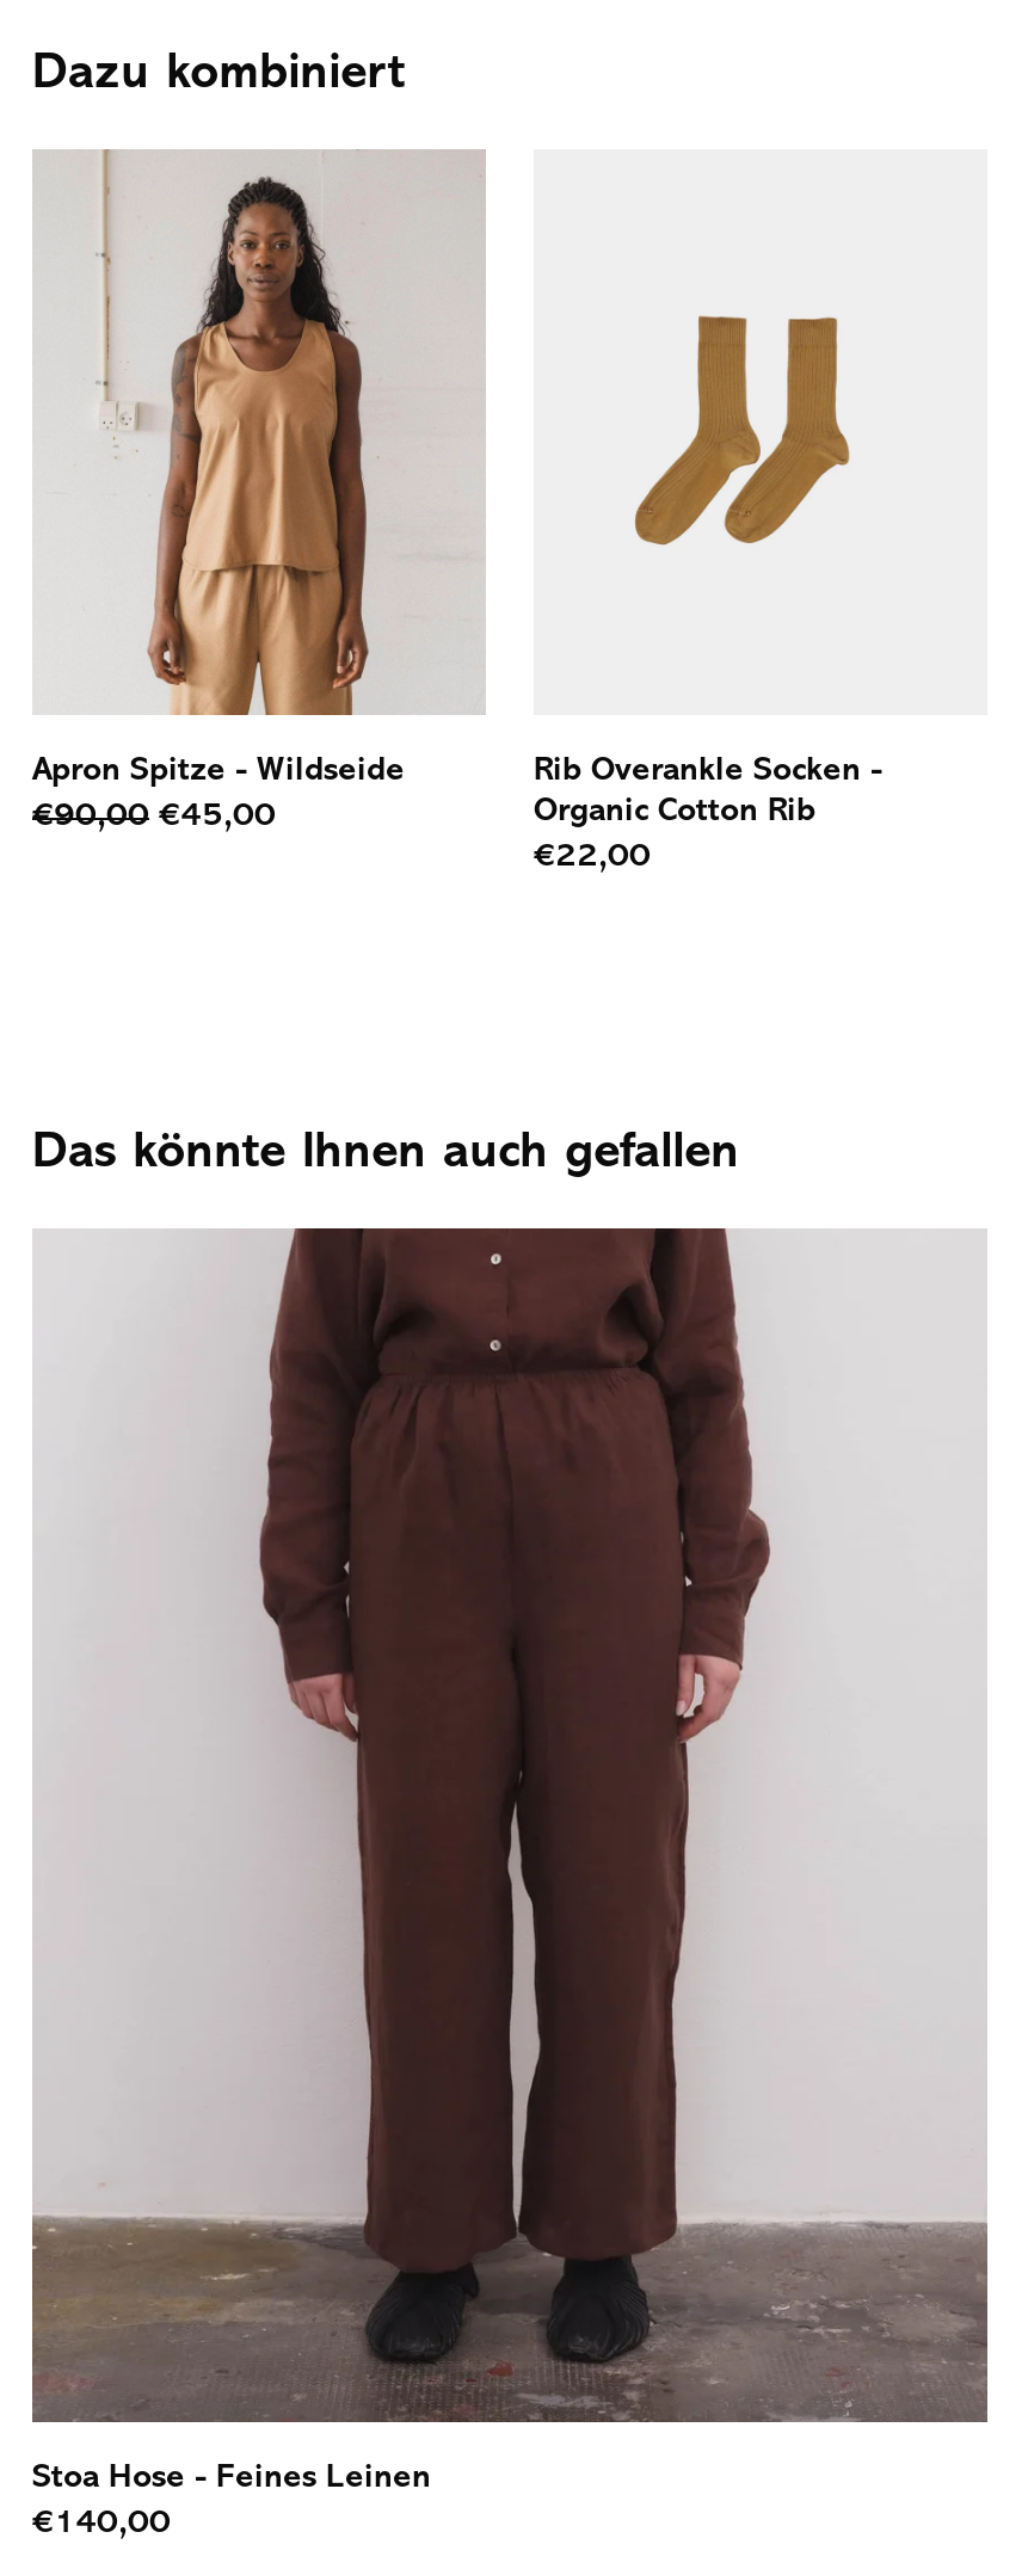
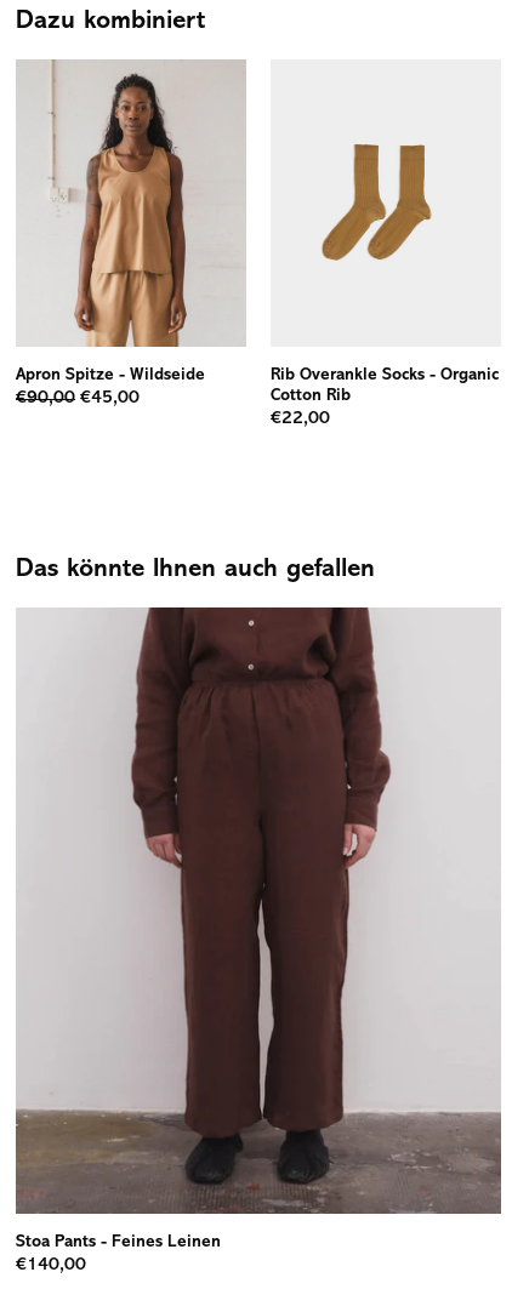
[534,756,882,828] Rib Overankle Socken - | Organic Cotton Rib -> [271,368,499,404] Rib Overankle Socks - Organic | Cotton Rib
[32,2463,431,2495] Stoa Hose - Feines Leinen -> [16,1235,221,1251] Stoa Pants - Feines Leinen

